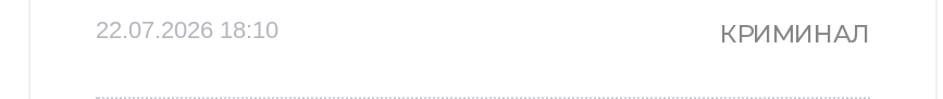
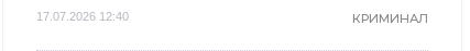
[96,16,278,42] 22.07.2026 18:10 -> [36,10,129,23] 17.07.2026 12:40

